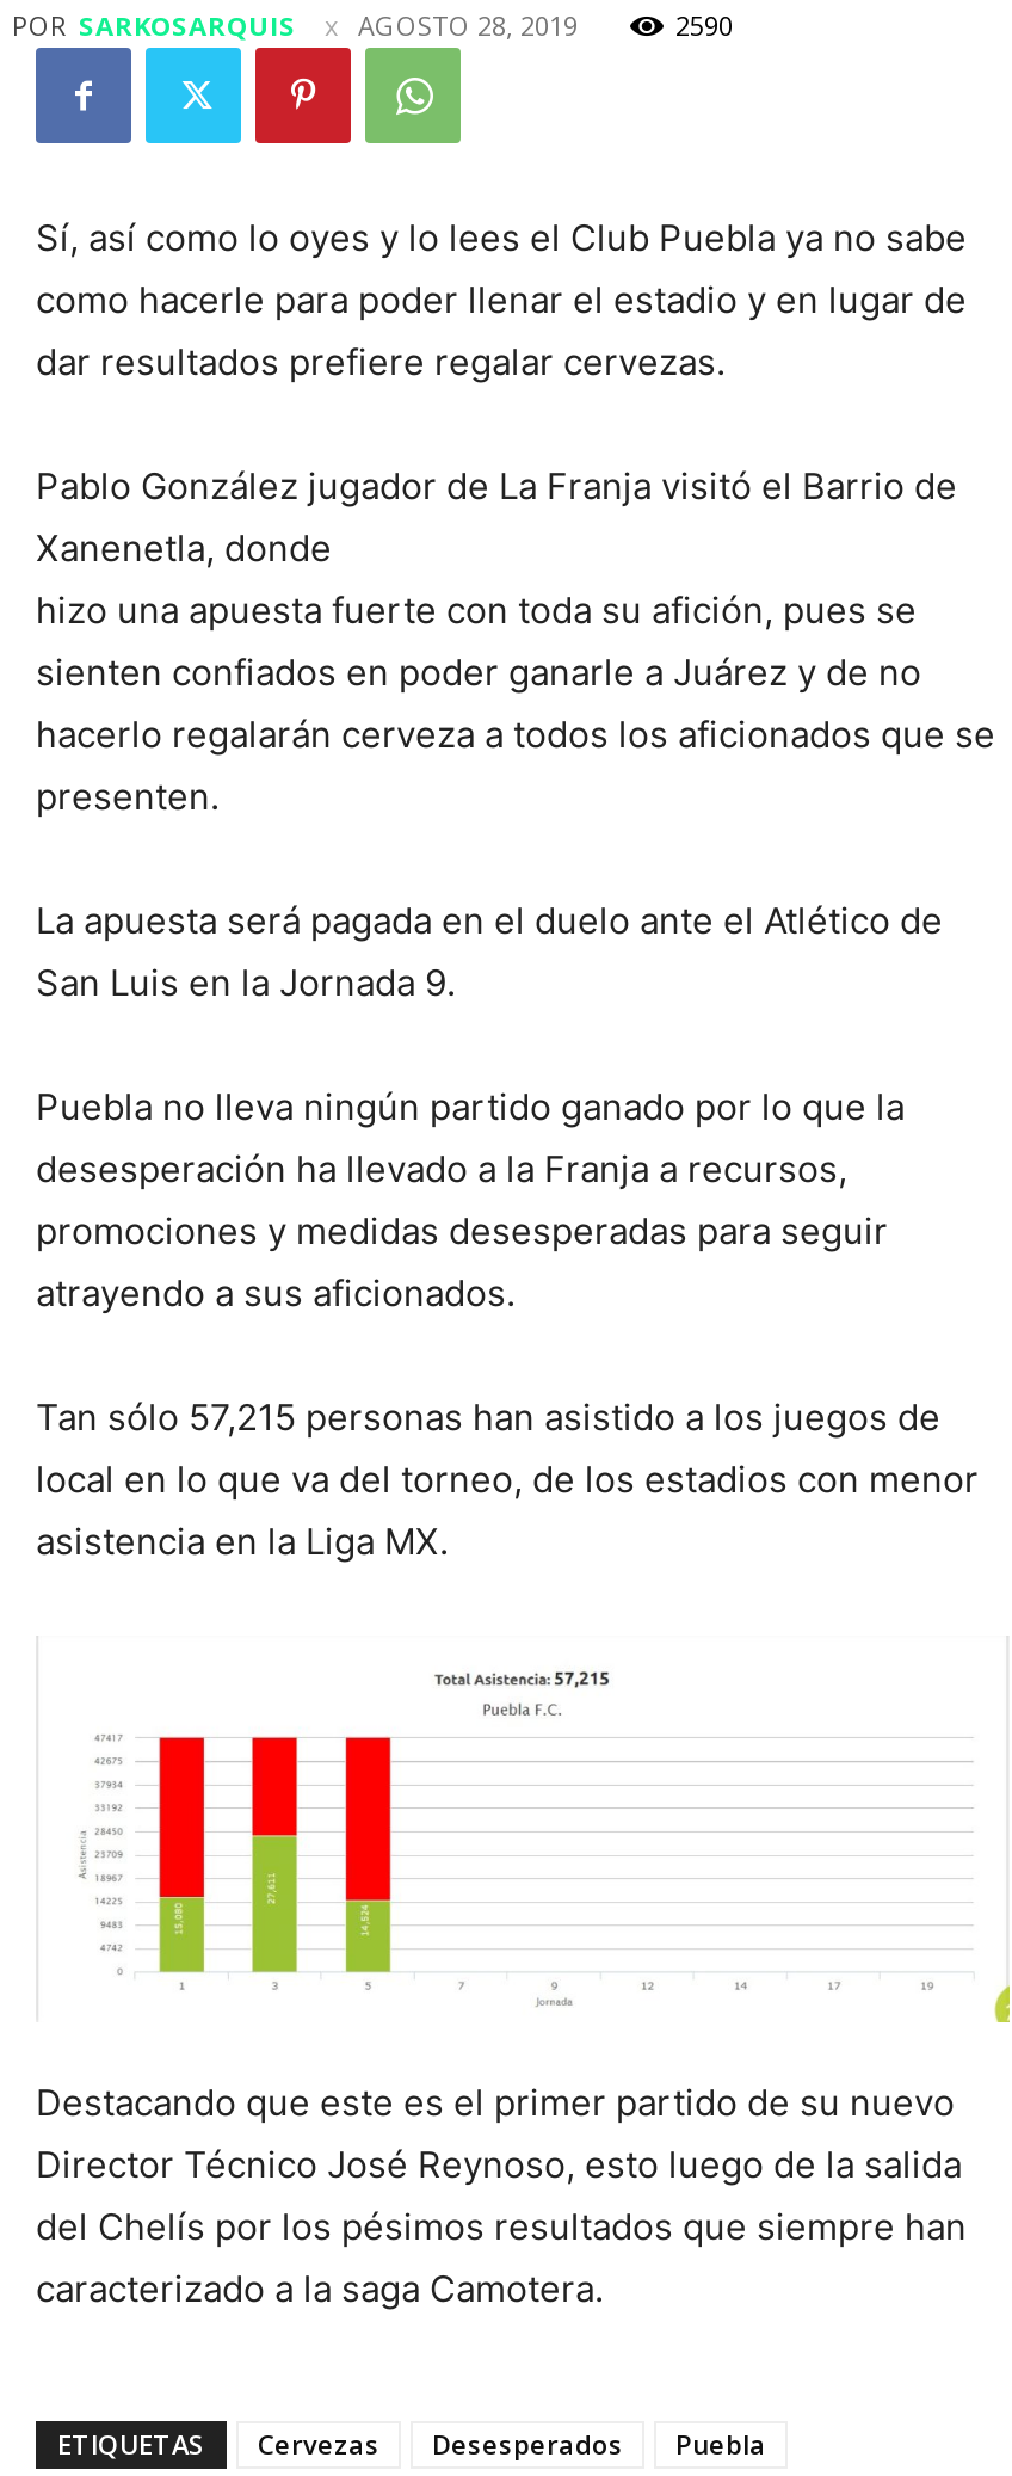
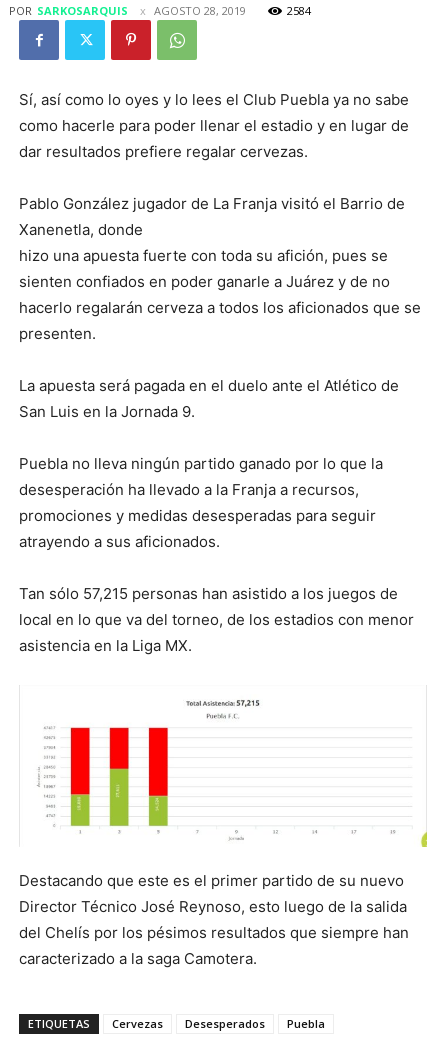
[675,7,733,43] 2590 -> [287,3,311,18] 2584

